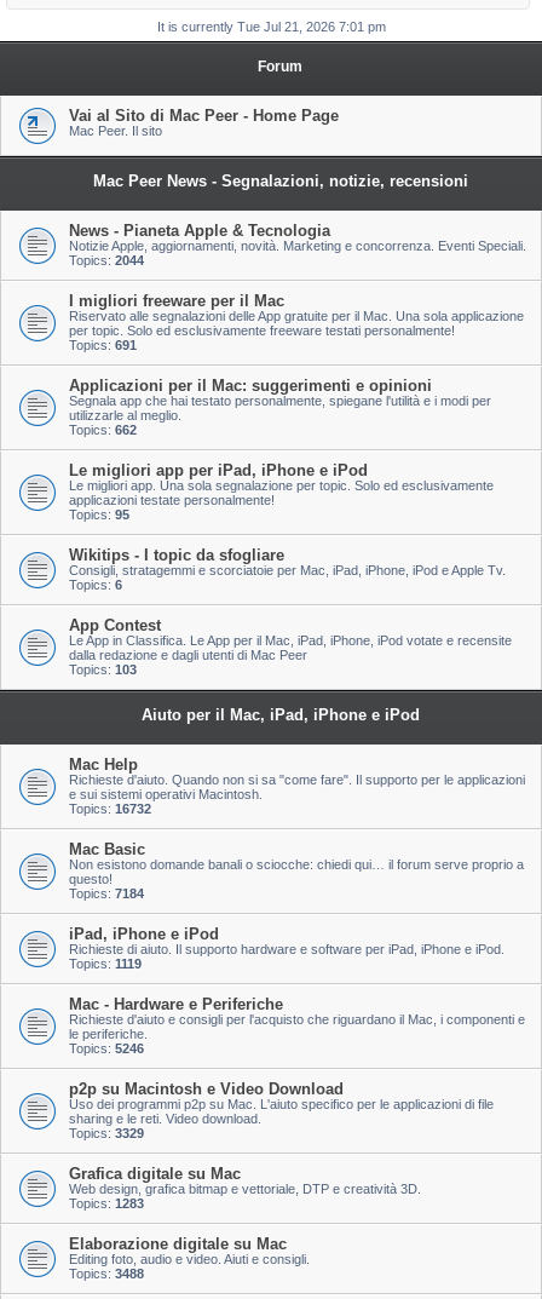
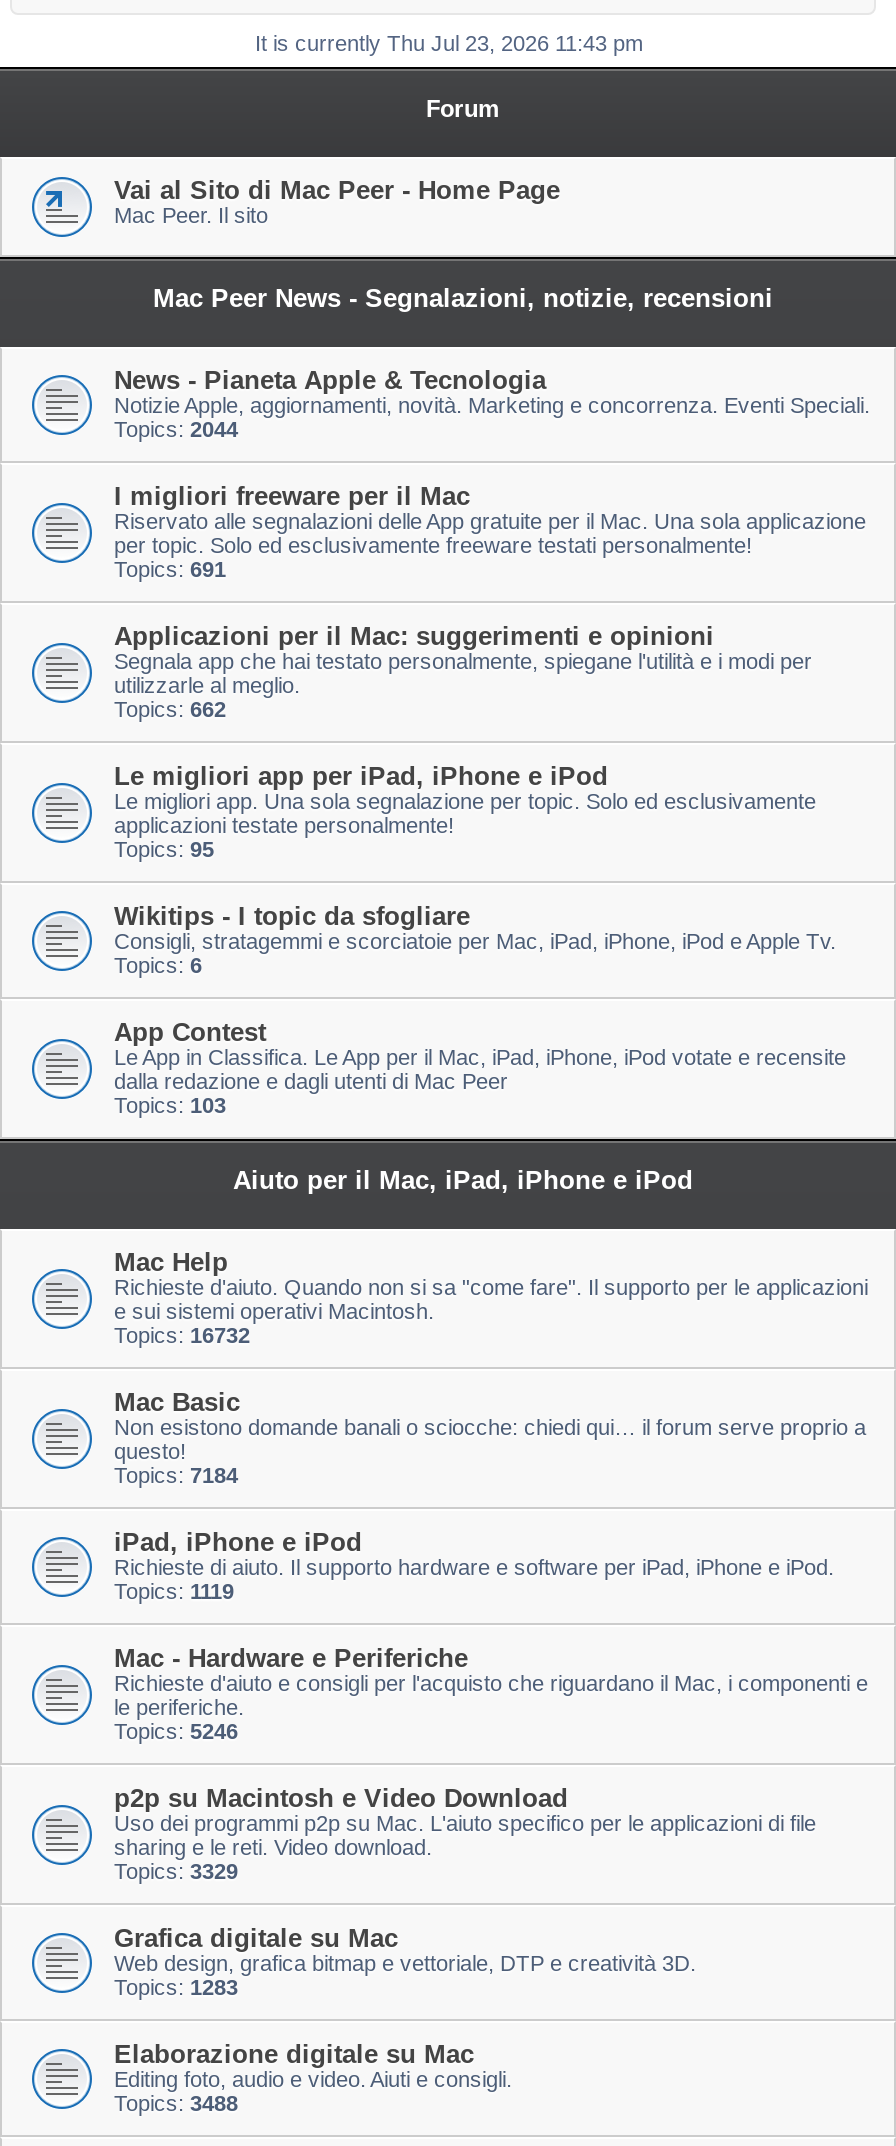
[157,19,386,34] It is currently Tue Jul 21, 2026 7:01 pm -> [255,31,643,55] It is currently Thu Jul 23, 2026 11:43 pm

